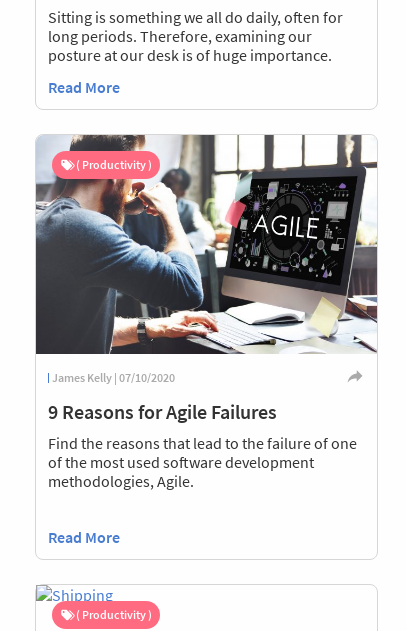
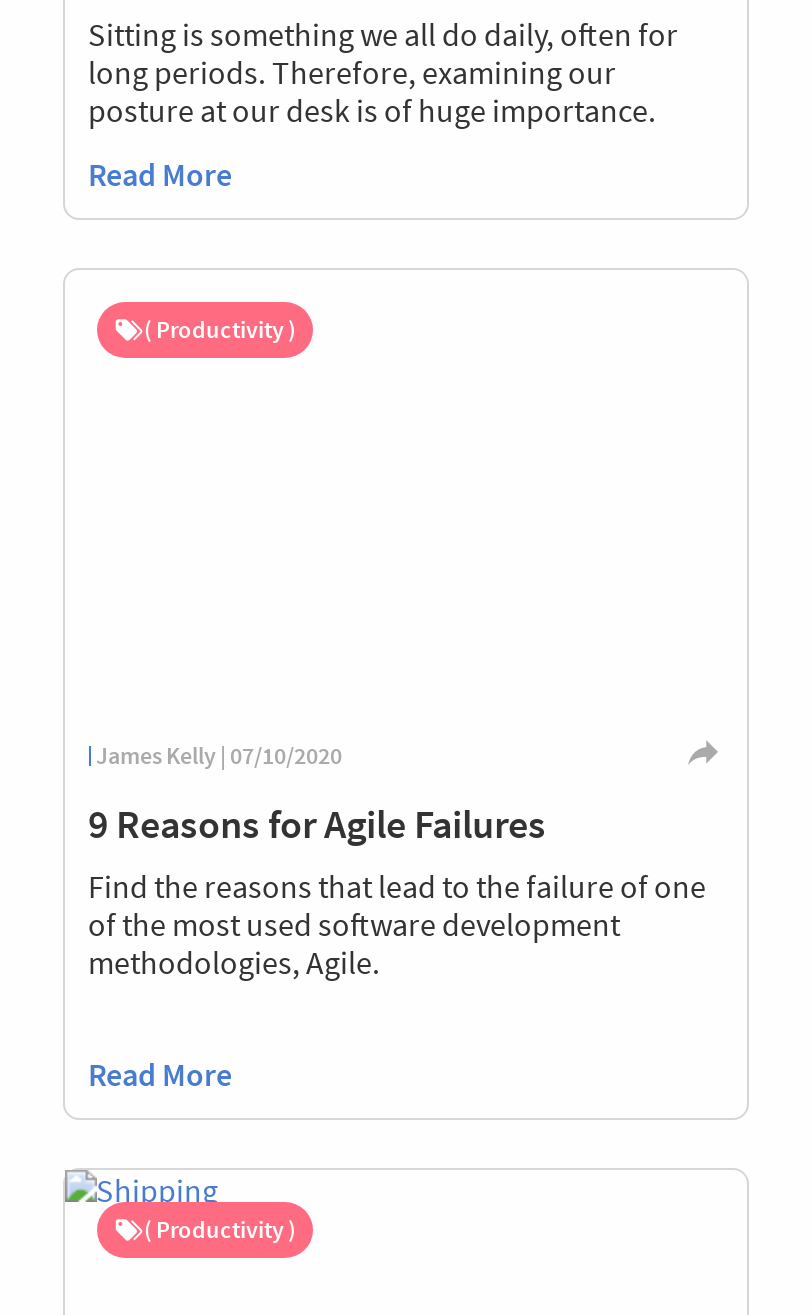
[35,134,378,355] [image] -> none

